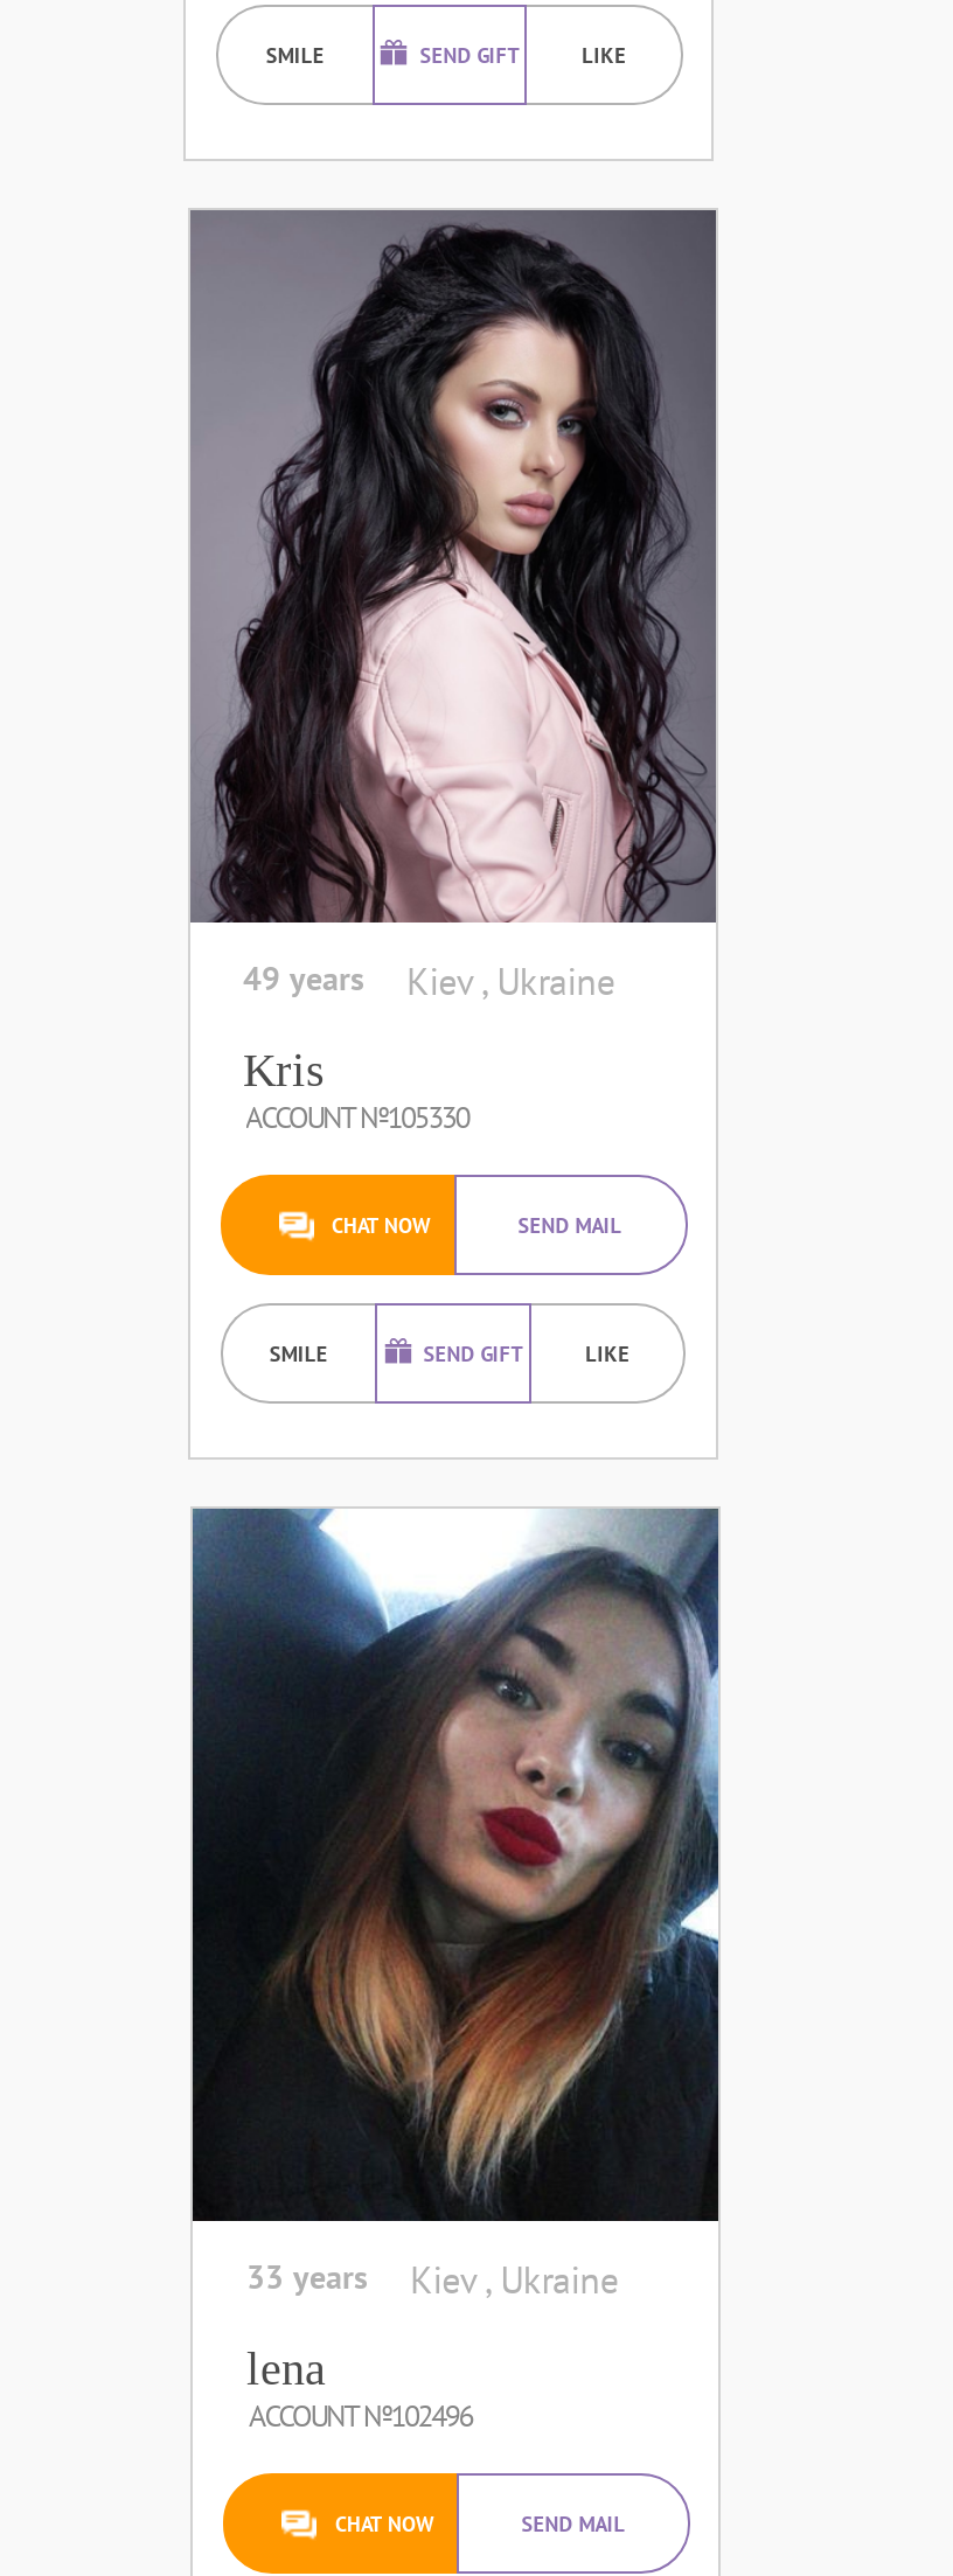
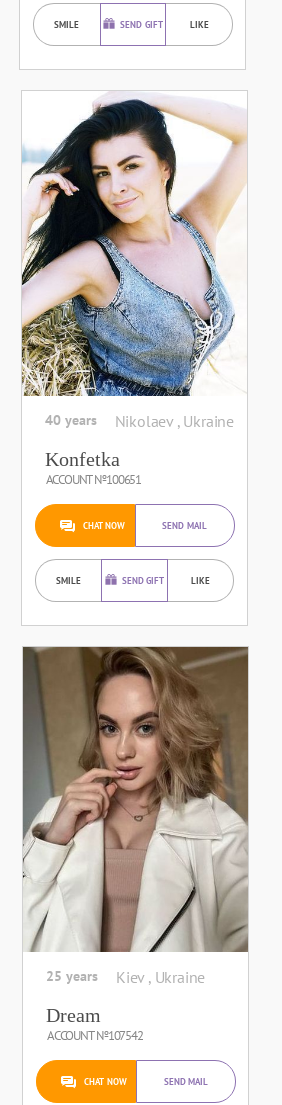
[188,208,718,1004] [image] | 49 years | Kiev , Ukraine -> [22,91,247,431] [image] | 40 years | Nikolaev , Ukraine
[243,1044,468,1137] Kris | ACCOUNT №105330 -> [44,448,141,488] Konfetka | ACCOUNT №100651
[190,1506,721,2303] [image] | 33 years Kiev , Ukraine -> [22,646,249,987] [image] | 25 years Kiev , Ukraine
[246,2342,472,2436] lena | ACCOUNT №102496 -> [46,1004,142,1044] Dream | ACCOUNT №107542

